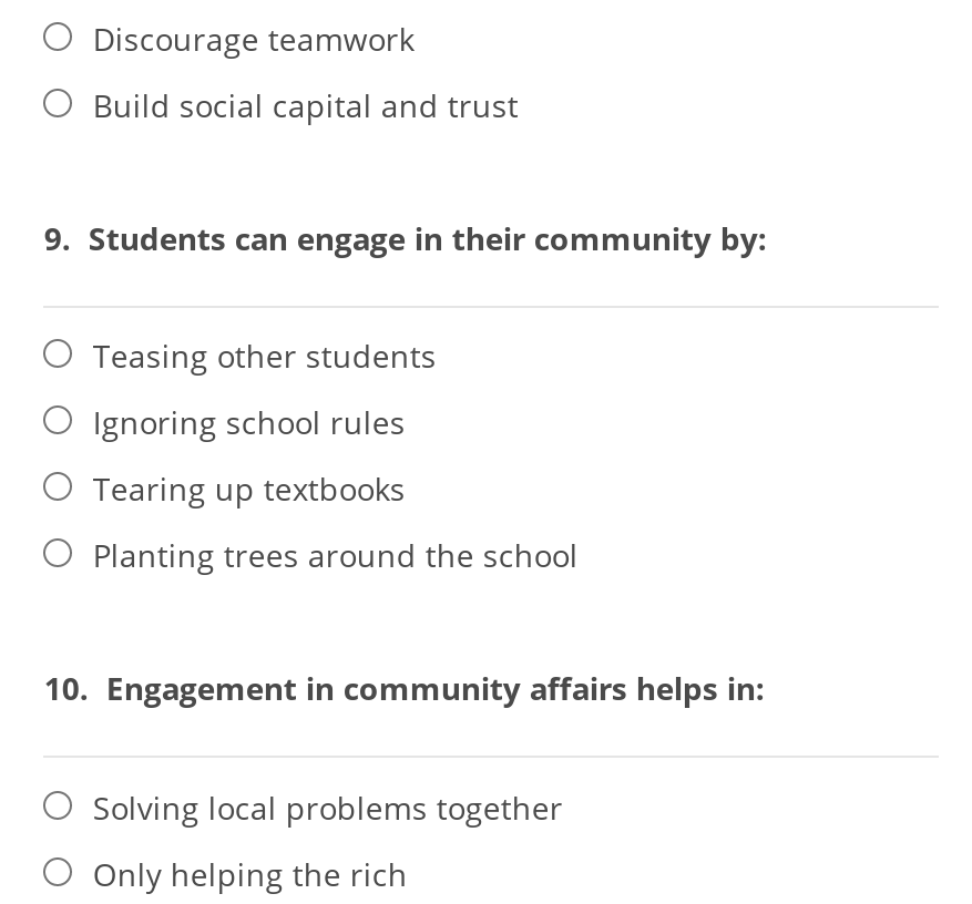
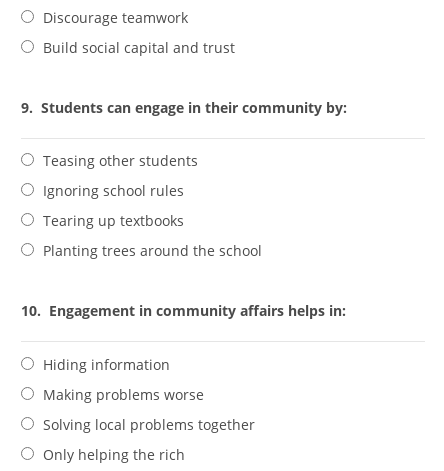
none -> [43,355,204,404] Hiding information | Making problems worse

